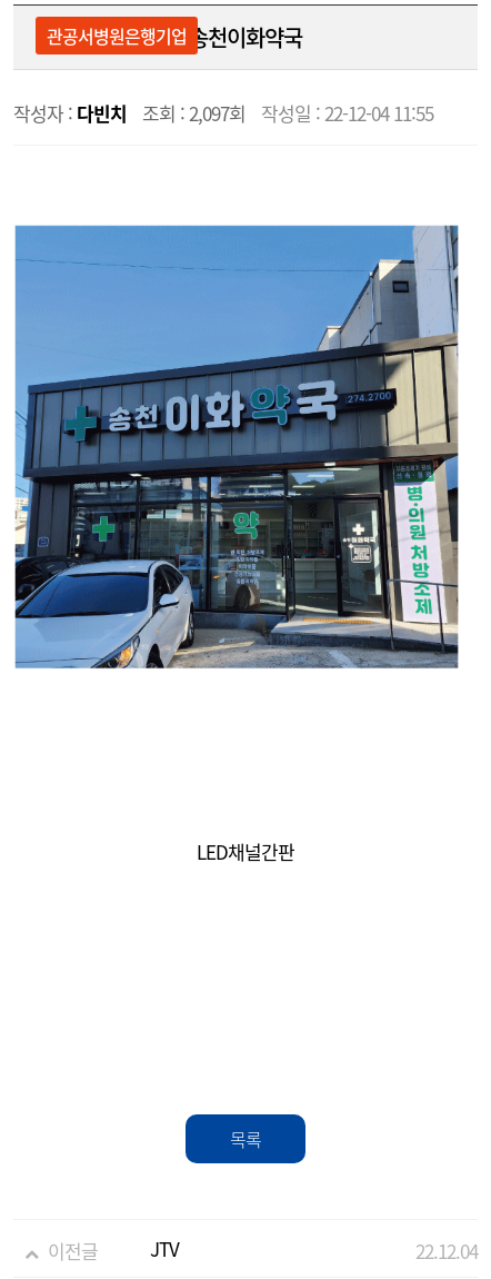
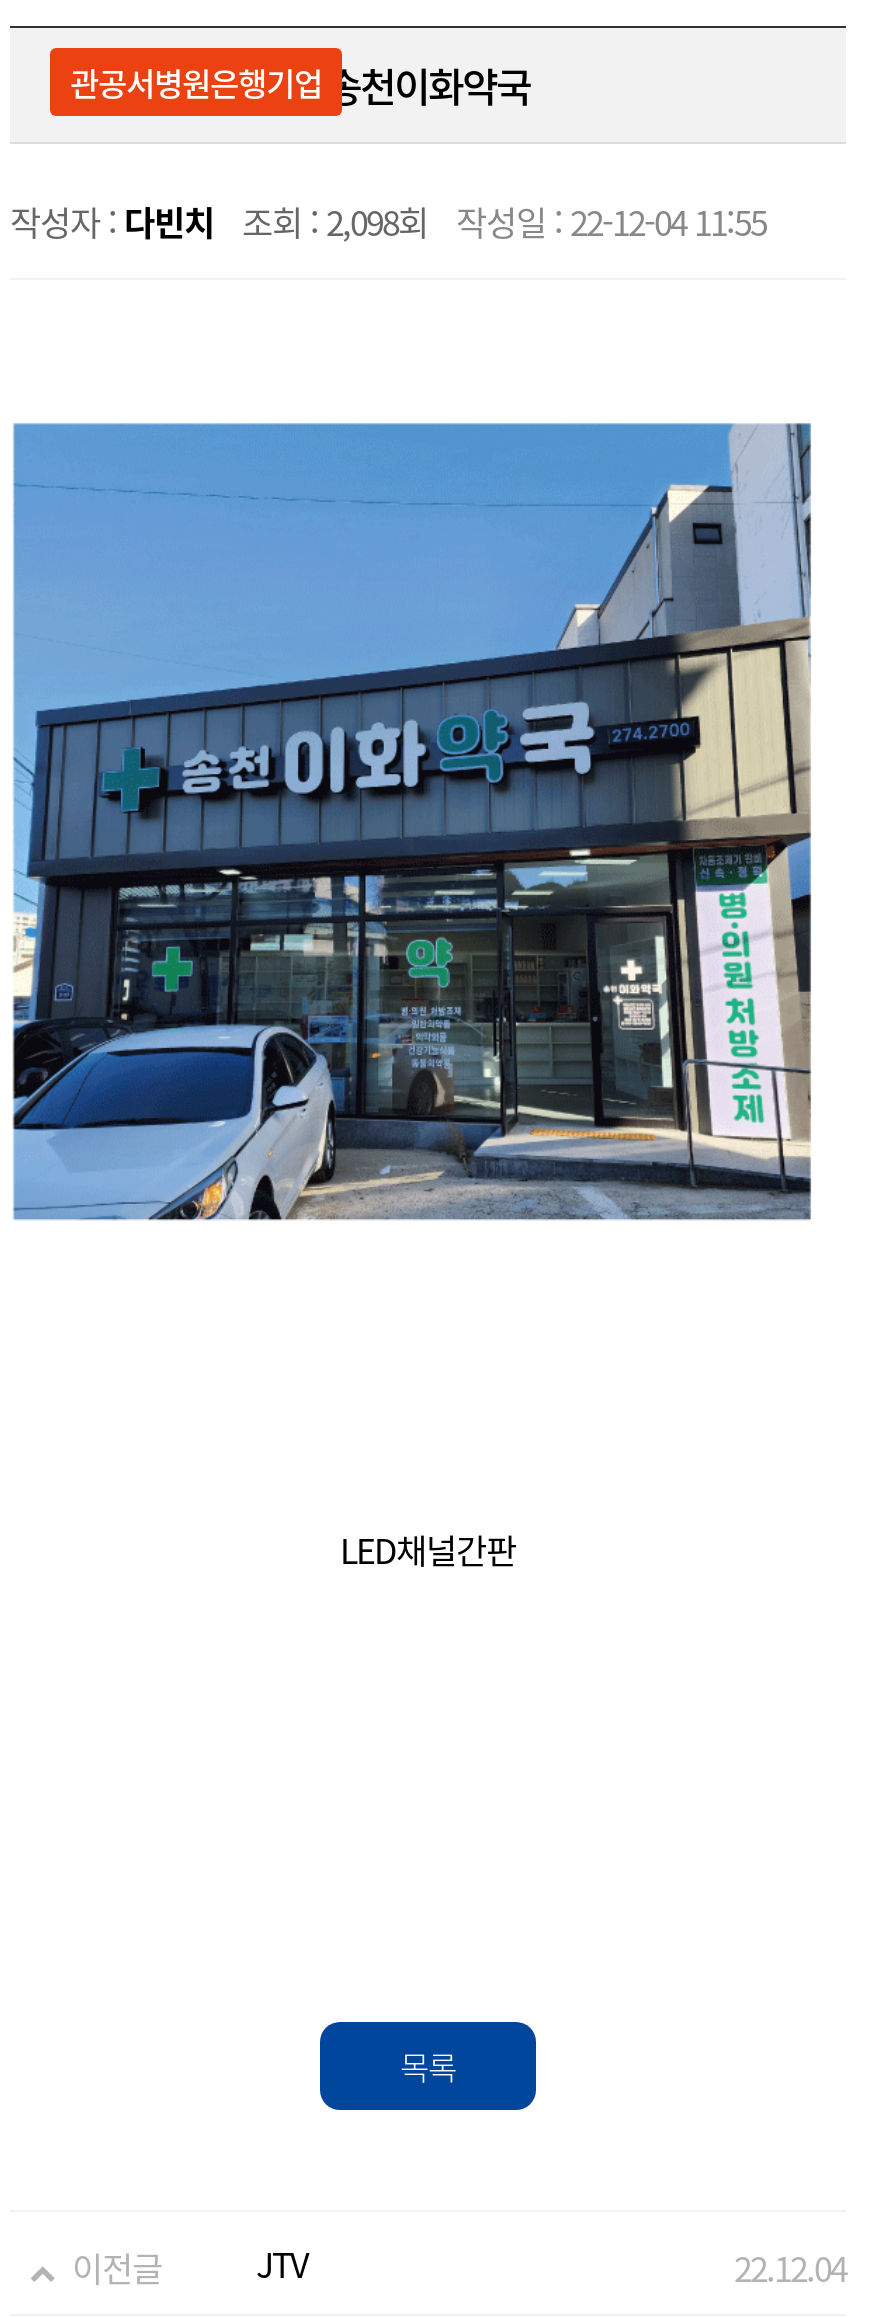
[13,98,433,126] 작성자 : 다빈치 조회 : 2,097회 작성일 : 22-12-04 11:55 -> [10,195,766,245] 작성자 : 다빈치 조회 : 2,098회 작성일 : 22-12-04 11:55

